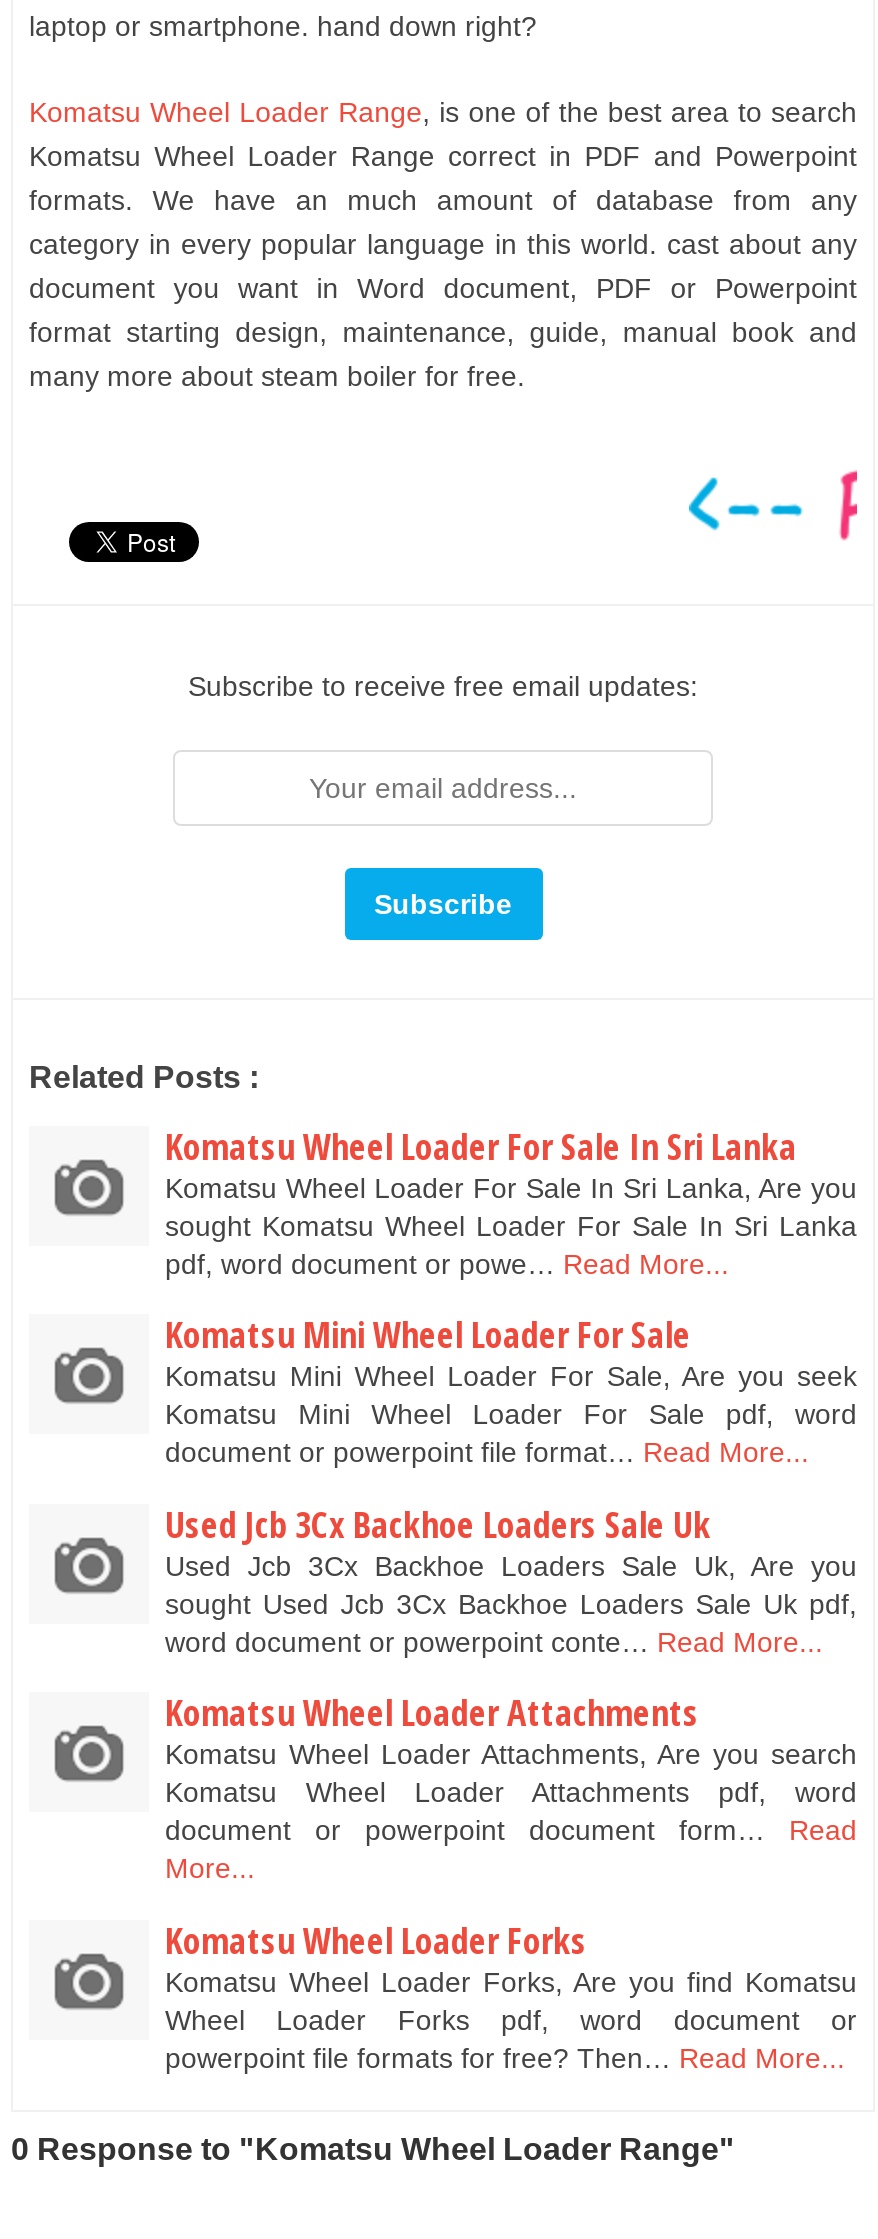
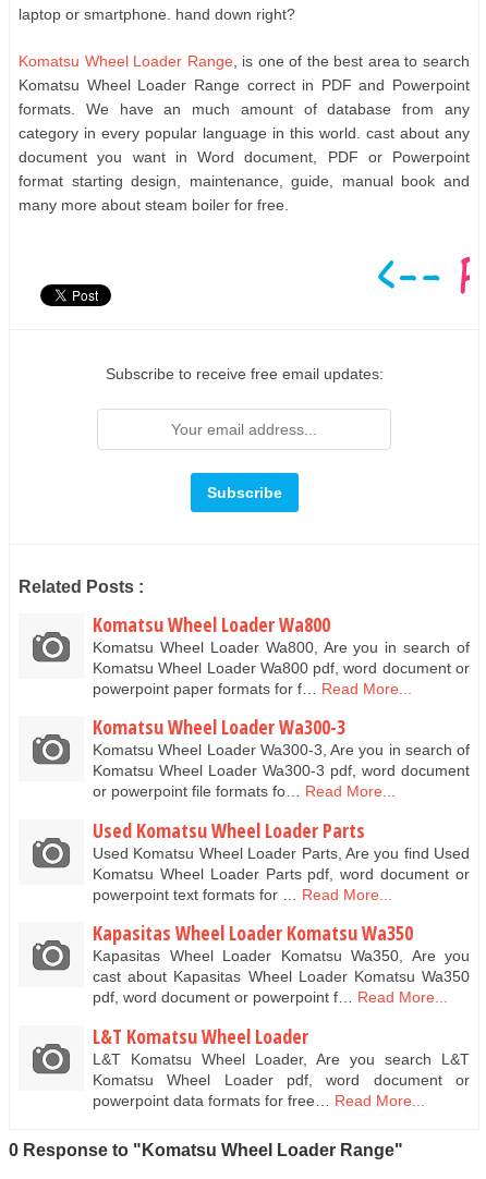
[165,1122,857,1280] Komatsu Wheel Loader For Sale In Sri Lanka | Komatsu Wheel Loader For Sale In Sri Lanka, Are you | sought Komatsu Wheel Loader For Sale In Sri Lanka | pdf, word document or powe… Read More... -> [93,611,470,697] Komatsu Wheel Loader Wa800 | Komatsu Wheel Loader Wa800, Are you in search of | Komatsu Wheel Loader Wa800 pdf, word document or | powerpoint paper formats for f… Read More...
[165,1311,857,1469] Komatsu Mini Wheel Loader For Sale | Komatsu Mini Wheel Loader For Sale, Are you seek | Komatsu Mini Wheel Loader For Sale pdf, word | document or powerpoint file format… Read More... -> [93,714,470,800] Komatsu Wheel Loader Wa300-3 | Komatsu Wheel Loader Wa300-3, Are you in search of | Komatsu Wheel Loader Wa300-3 pdf, word document | or powerpoint file formats fo… Read More...
[165,1500,857,1658] Used Jcb 3Cx Backhoe Loaders Sale Uk | Used Jcb 3Cx Backhoe Loaders Sale Uk, Are you | sought Used Jcb 3Cx Backhoe Loaders Sale Uk pdf, | word document or powerpoint conte… Read More... -> [93,817,470,903] Used Komatsu Wheel Loader Parts | Used Komatsu Wheel Loader Parts, Are you find Used | Komatsu Wheel Loader Parts pdf, word document or | powerpoint text formats for … Read More...
[165,1689,857,1885] Komatsu Wheel Loader Attachments | Komatsu Wheel Loader Attachments, Are you search | Komatsu Wheel Loader Attachments pdf, word | document or powerpoint document form… | Read | More... -> [93,920,470,1006] Kapasitas Wheel Loader Komatsu Wa350 | Kapasitas Wheel Loader Komatsu Wa350, Are you | cast about Kapasitas Wheel Loader Komatsu Wa350 | pdf, word document or powerpoint f… Read More...
[165,1916,857,2074] Komatsu Wheel Loader Forks | Komatsu Wheel Loader Forks, Are you find Komatsu | Wheel Loader Forks pdf, word document or | powerpoint file formats for free? Then… Read More... -> [93,1023,470,1109] L&T Komatsu Wheel Loader | L&T Komatsu Wheel Loader, Are you search L&T | Komatsu Wheel Loader pdf, word document or | powerpoint data formats for free… Read More...

